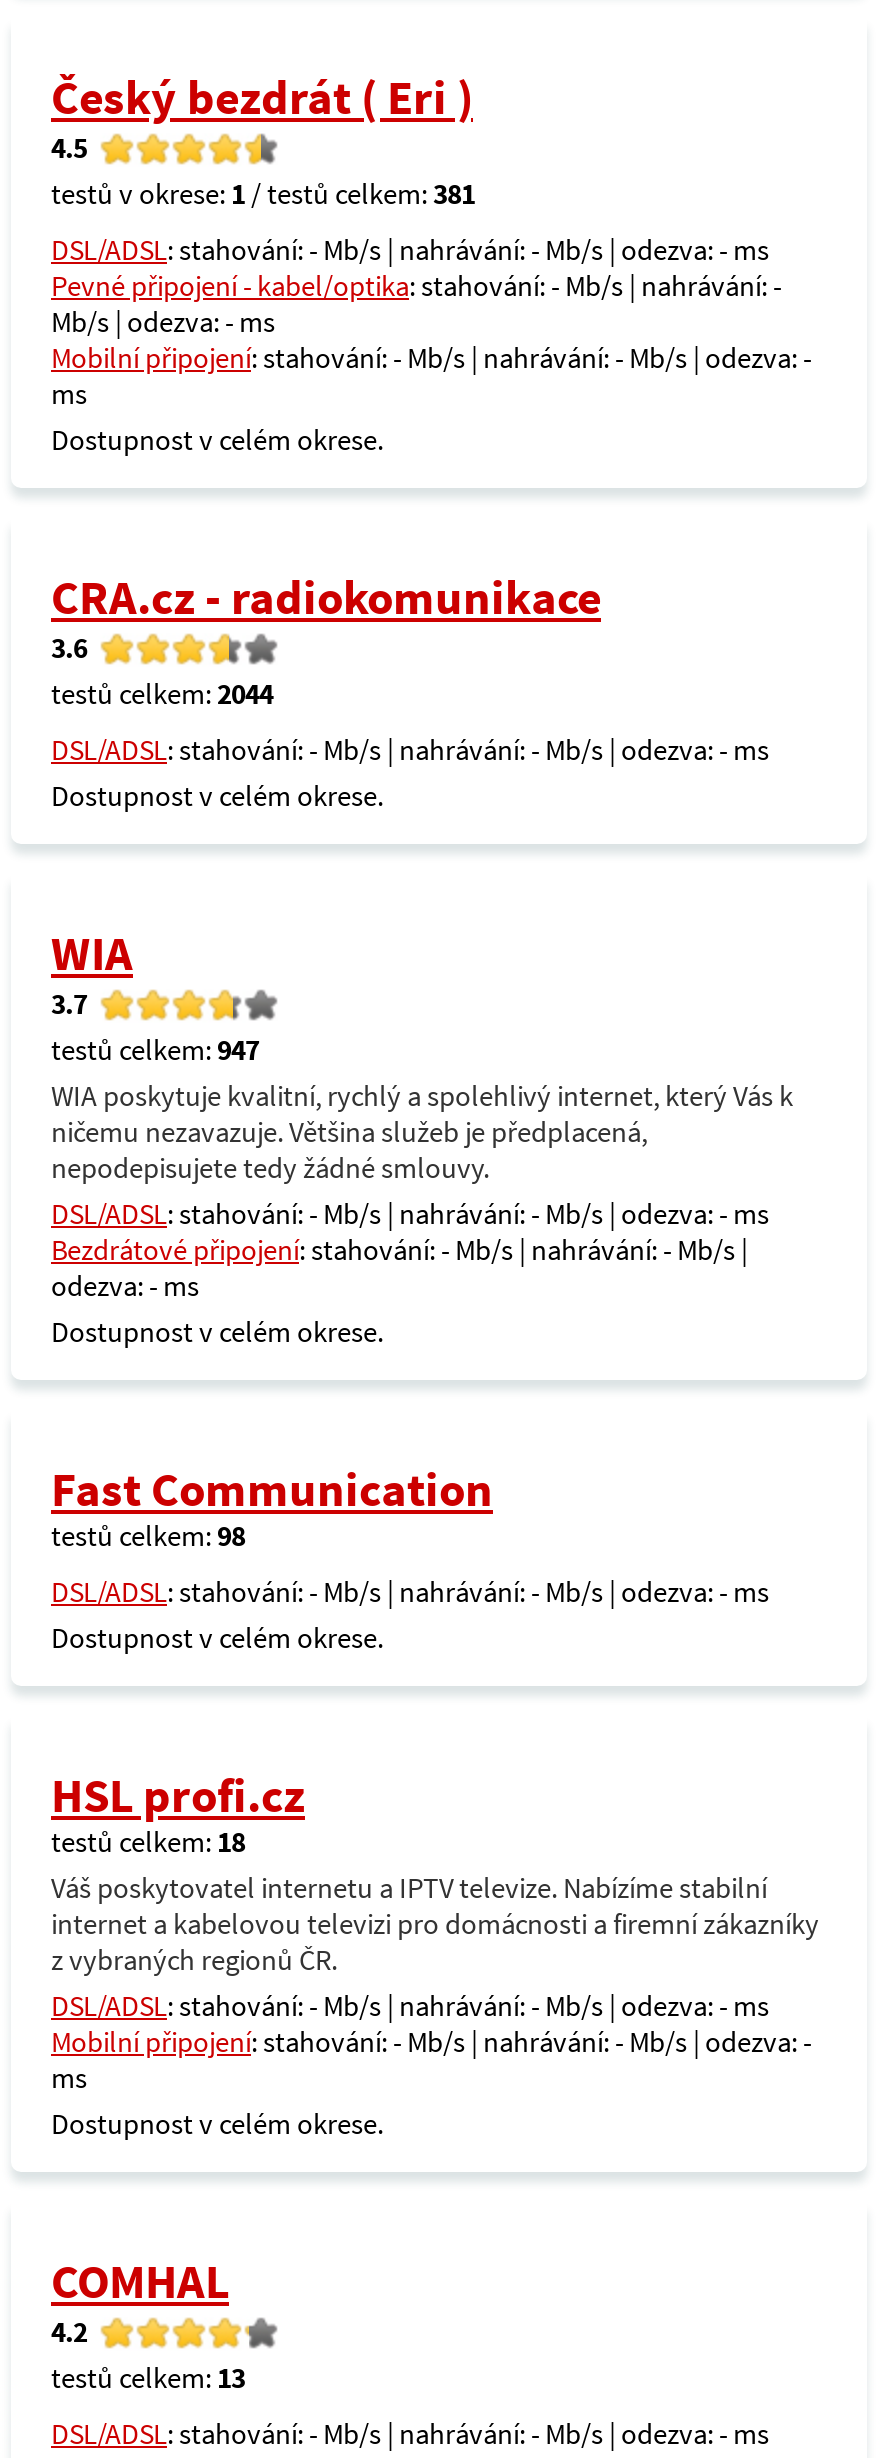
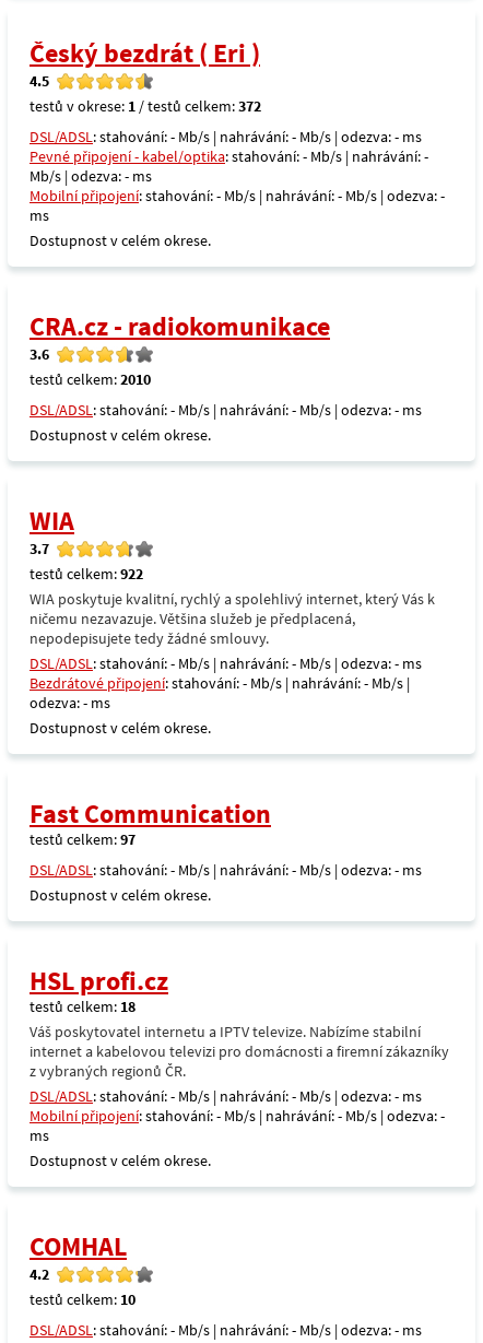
[51,176,475,212] testů v okrese: 1 / testů celkem: 381 -> [30,96,261,116] testů v okrese: 1 / testů celkem: 372
[51,676,273,712] testů celkem: 2044 -> [30,369,151,389] testů celkem: 2010
[51,1032,259,1068] testů celkem: 947 -> [30,564,143,584] testů celkem: 922
[51,1518,245,1554] testů celkem: 98 -> [30,829,136,849] testů celkem: 97
[51,2360,245,2396] testů celkem: 13 -> [30,1289,136,1309] testů celkem: 10

